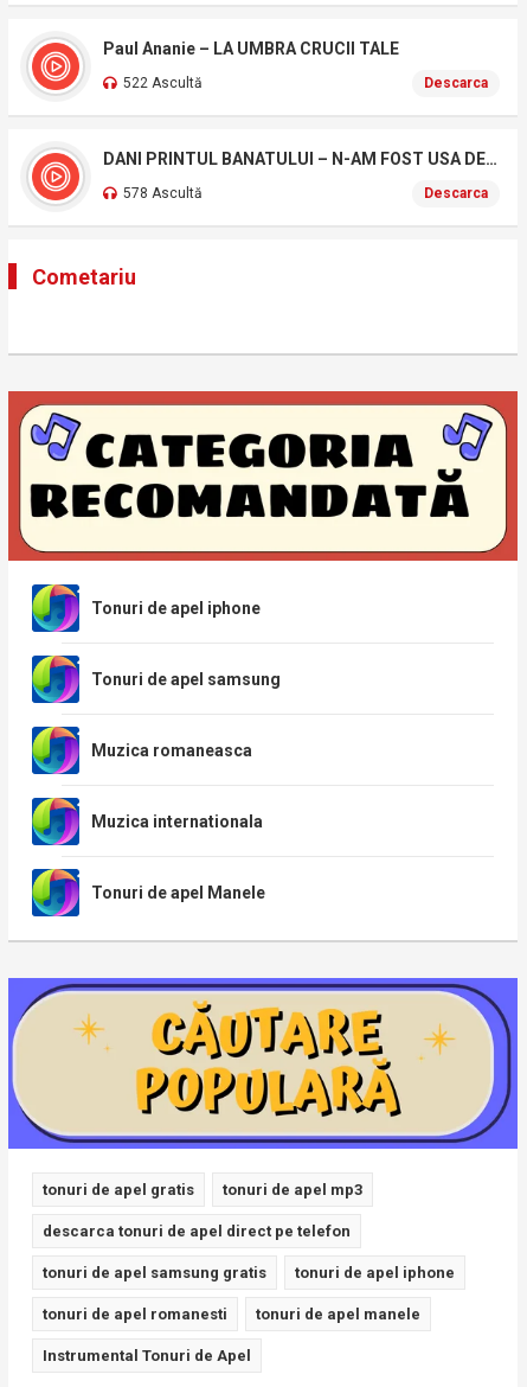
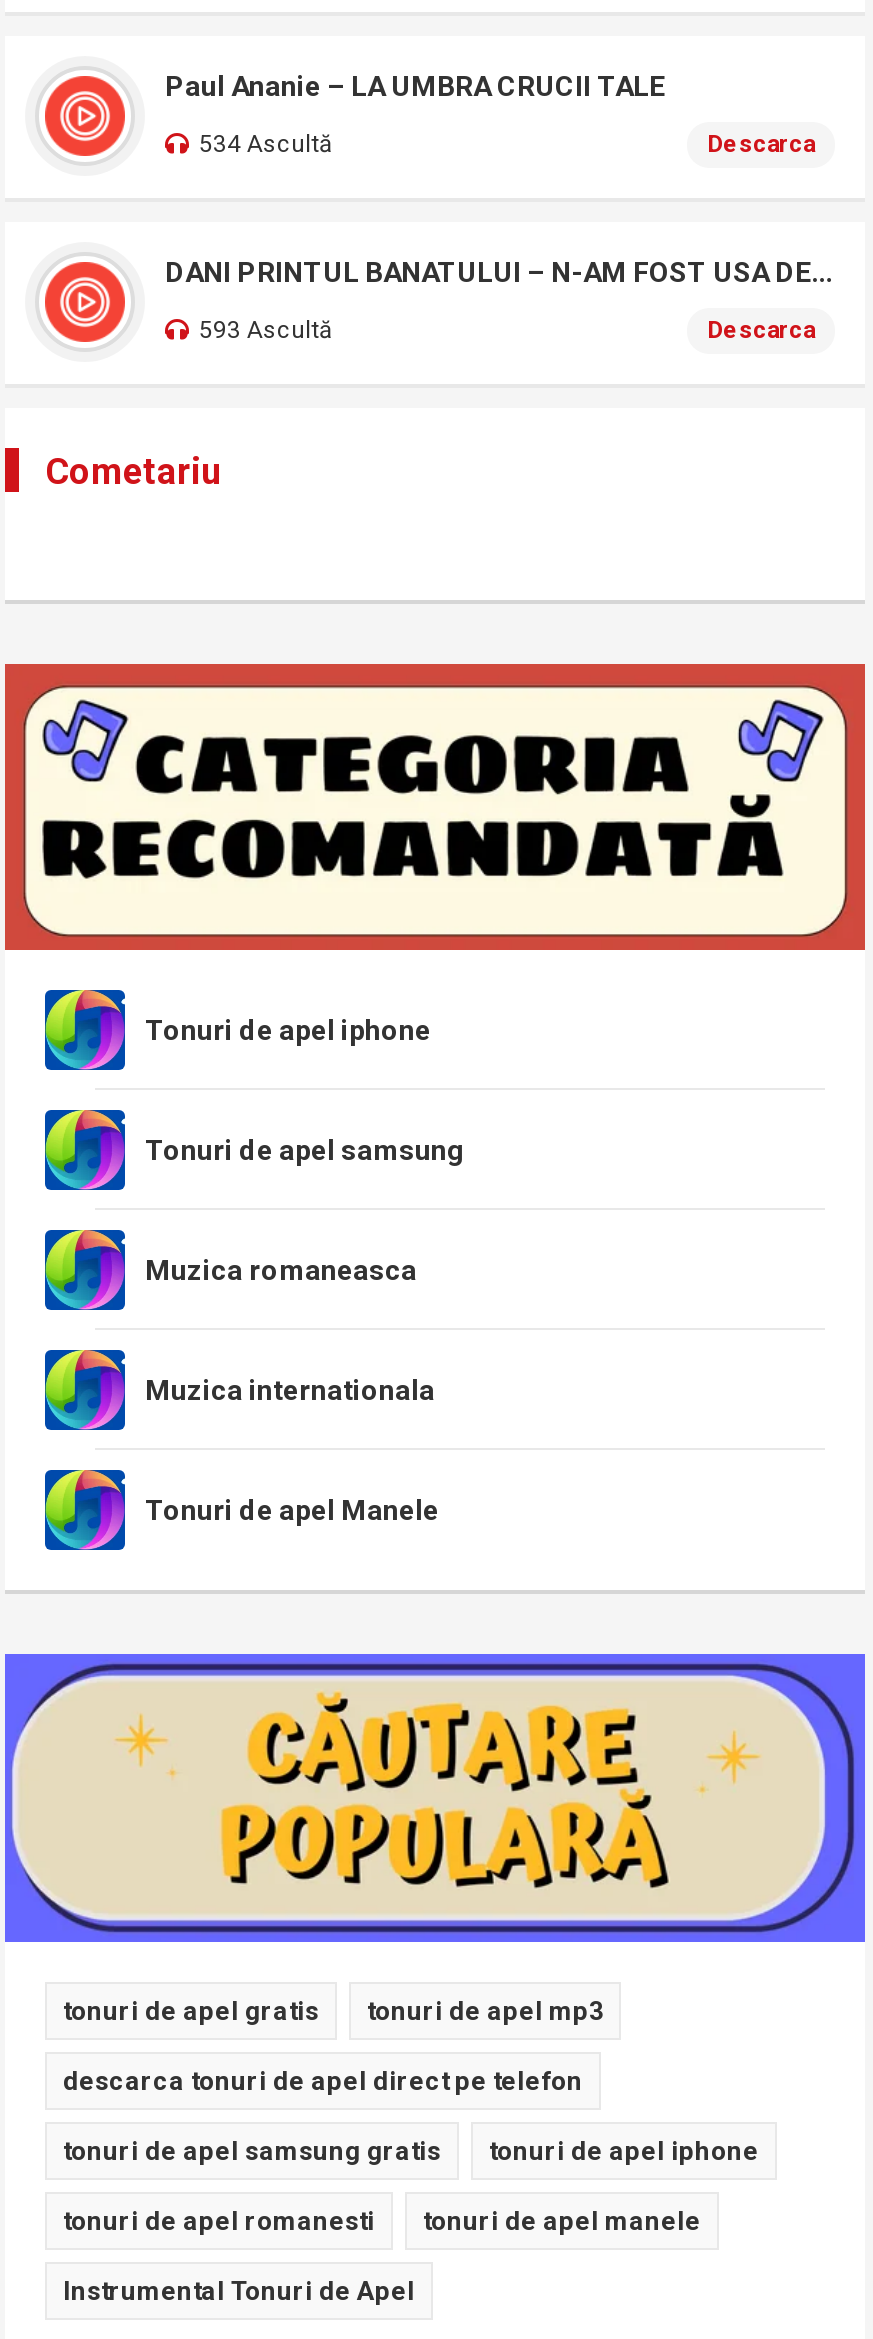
[123,75,203,91] 522 Ascultă -> [199,130,333,158] 534 Ascultă
[123,185,203,202] 578 Ascultă -> [199,316,333,344] 593 Ascultă

